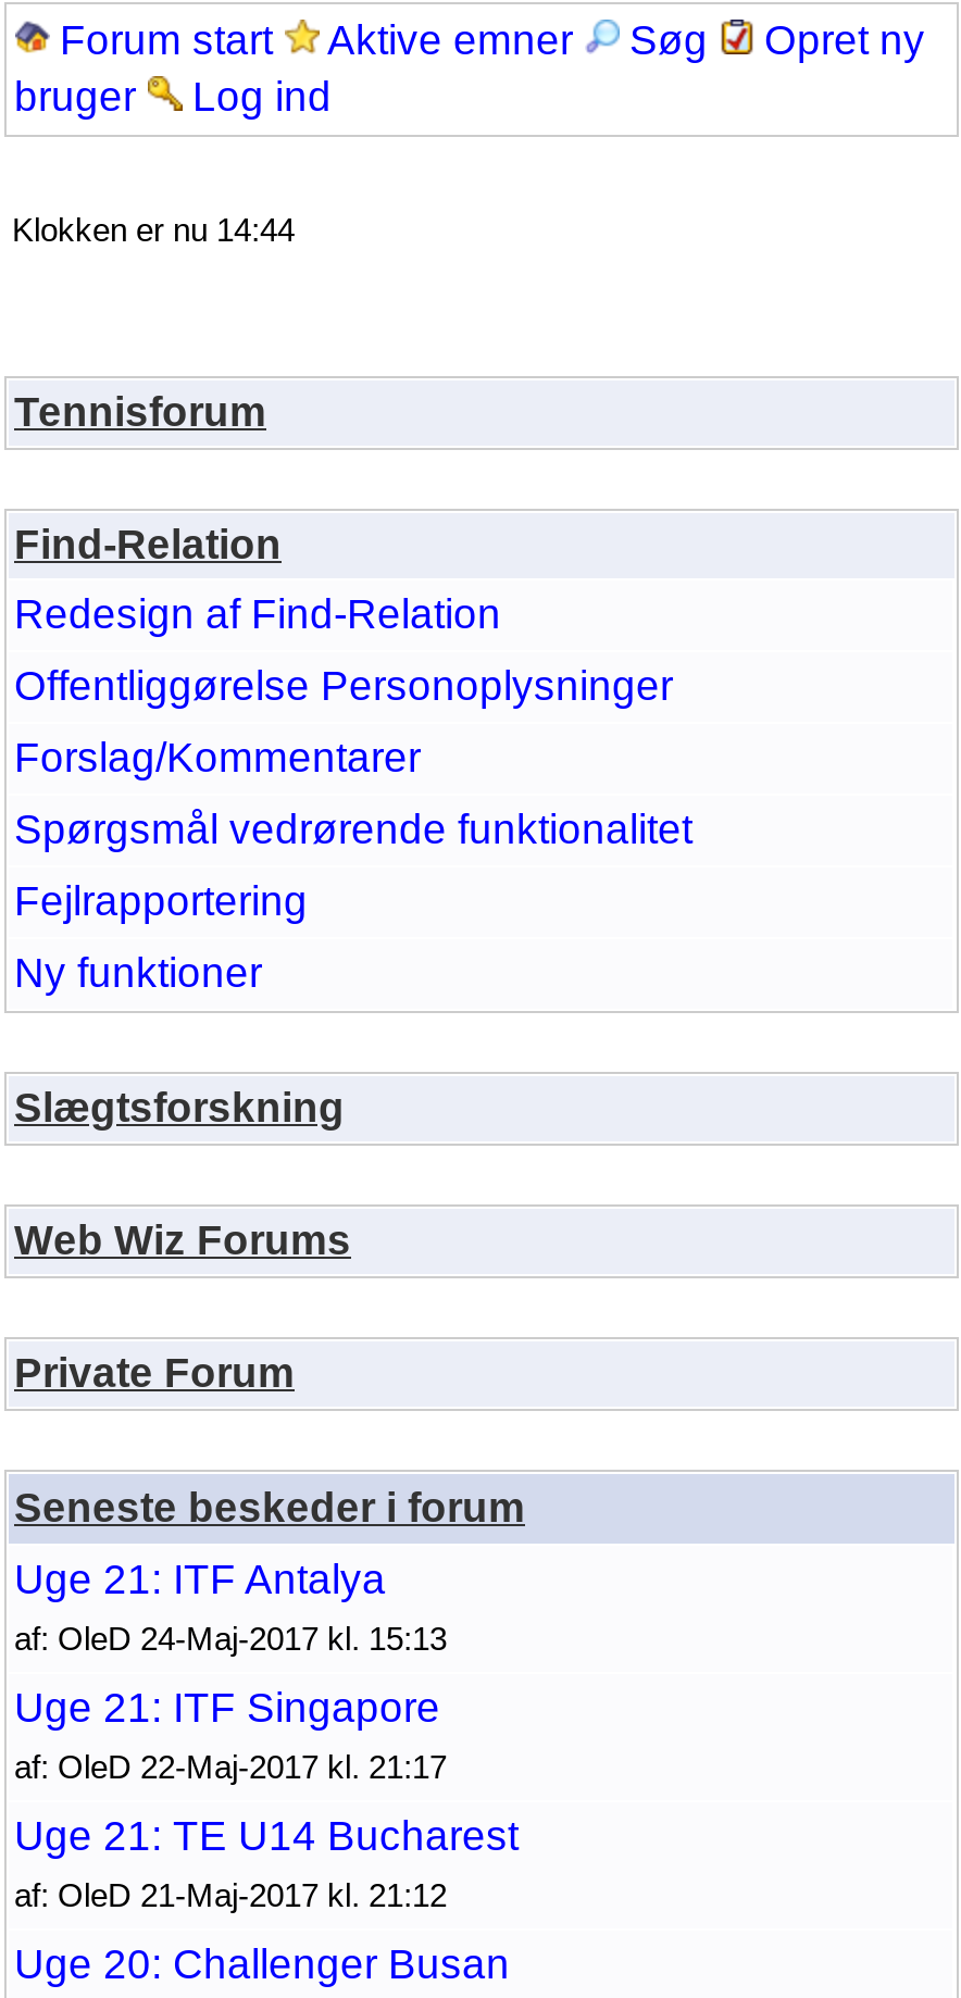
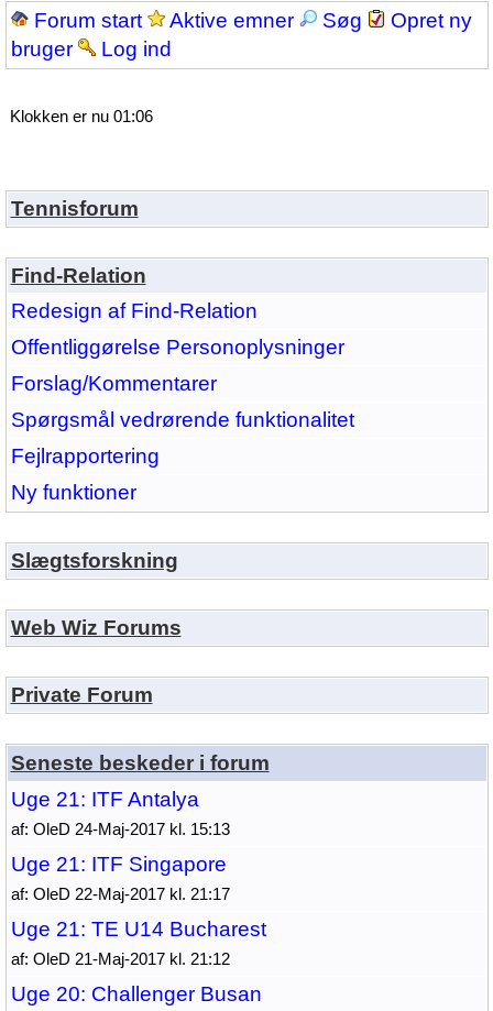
[12,211,295,248] Klokken er nu 14:44 -> [9,107,152,125] Klokken er nu 01:06

